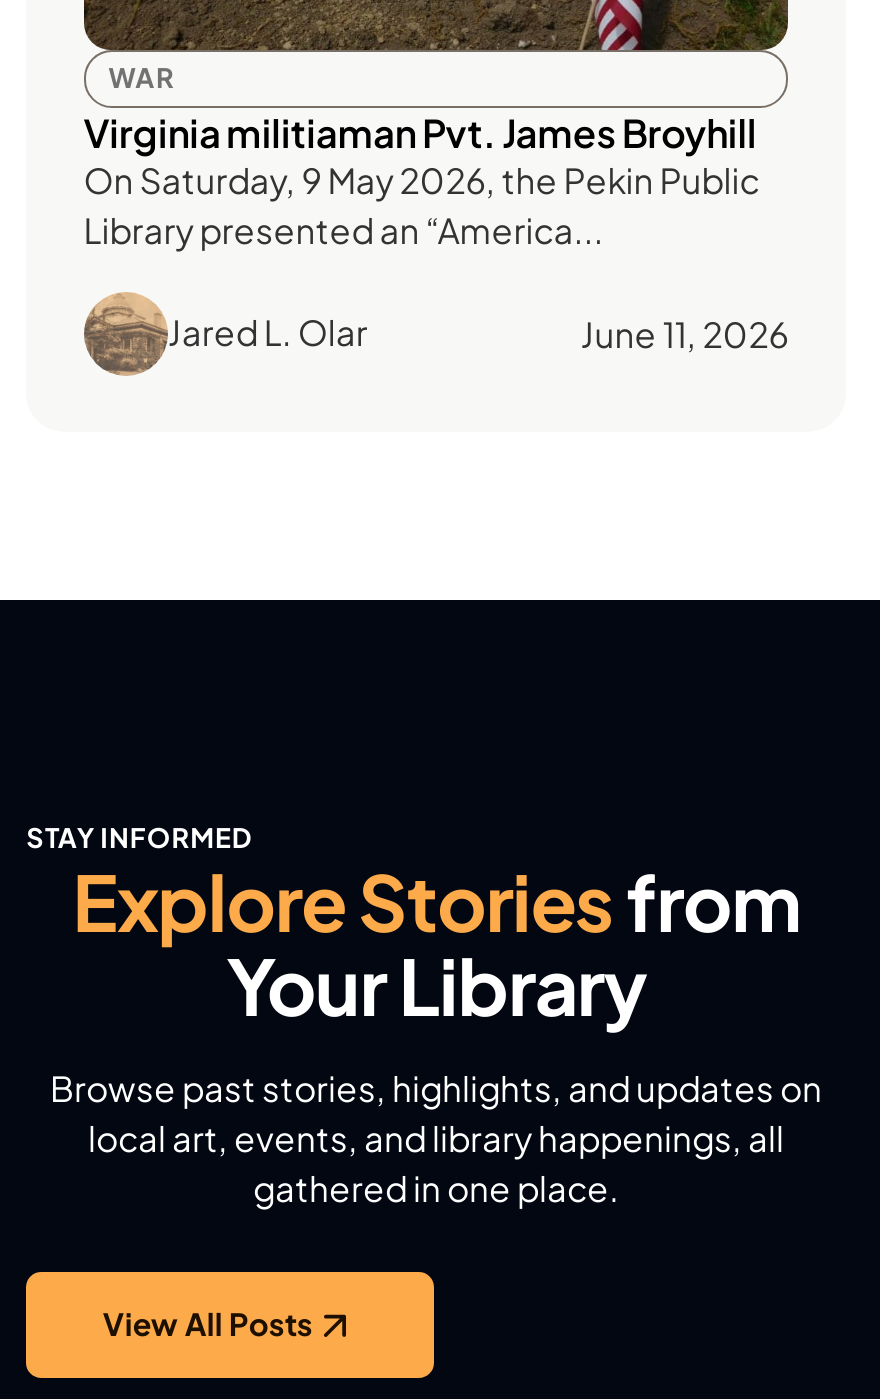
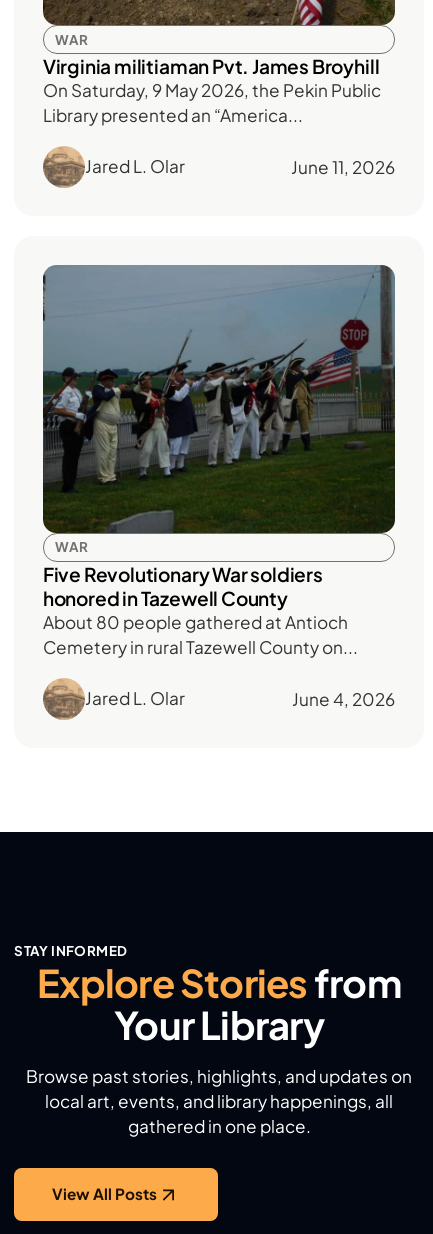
none -> [42,264,396,710] [image] | WAR | Five Revolutionary War soldiers | honored in Tazewell County | About 80 people gathered at Antioch | Cemetery in rural Tazewell County on... | Jared L. Olar | June 4, 2026

